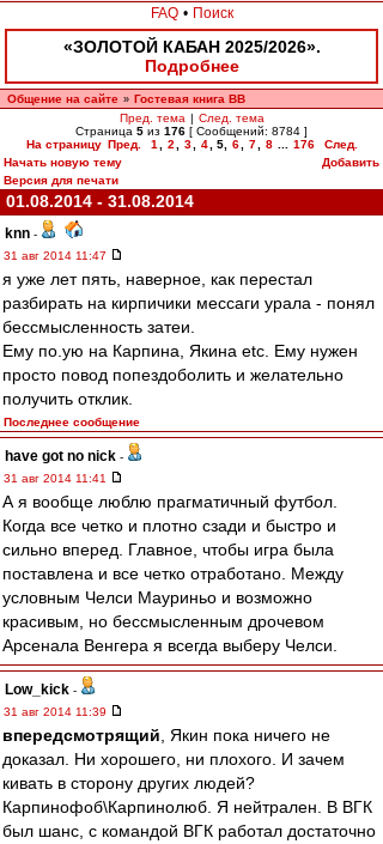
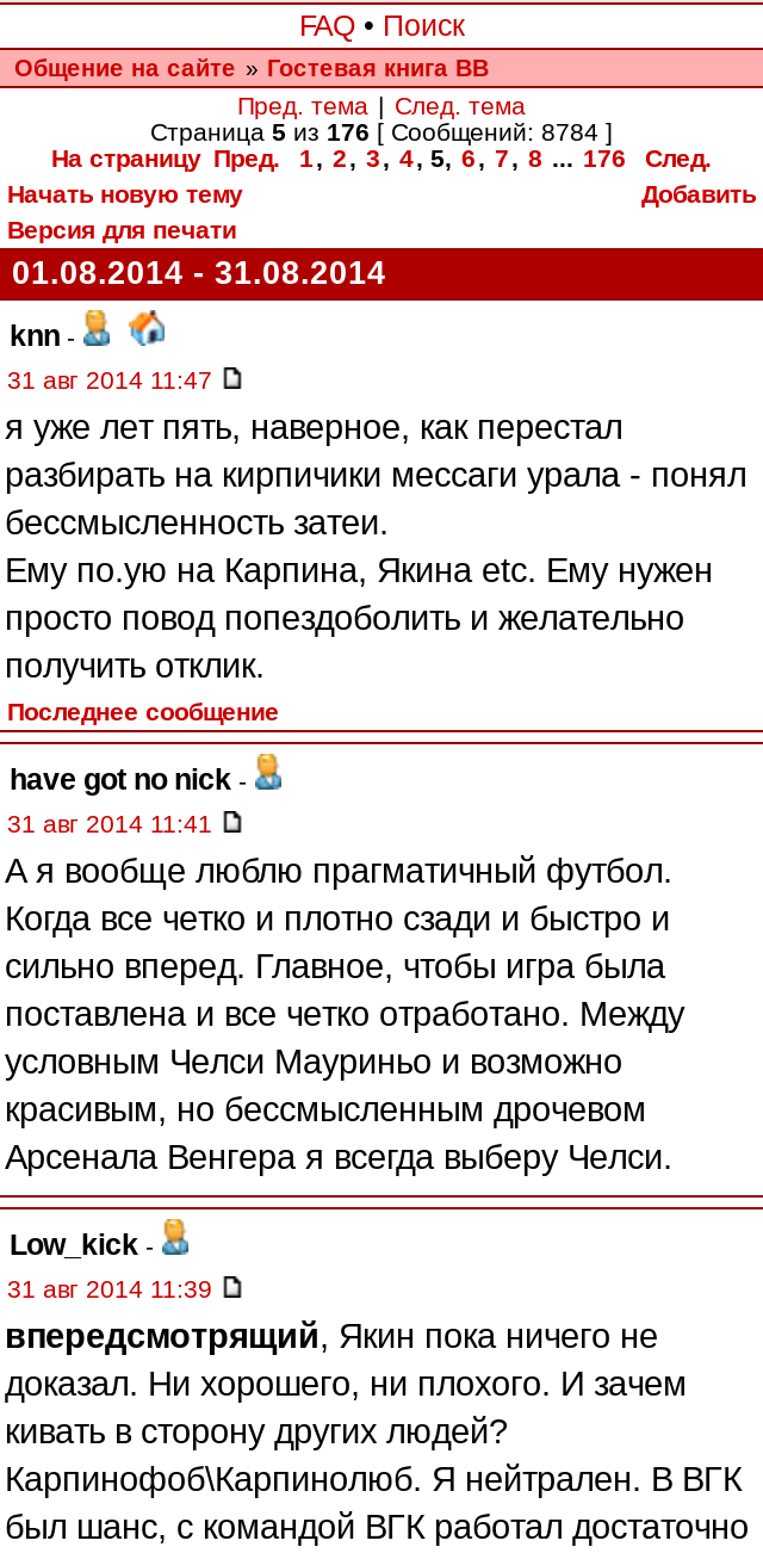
[63,37,320,75] «ЗОЛОТОЙ КАБАН 2025/2026». | Подробнее -> none

